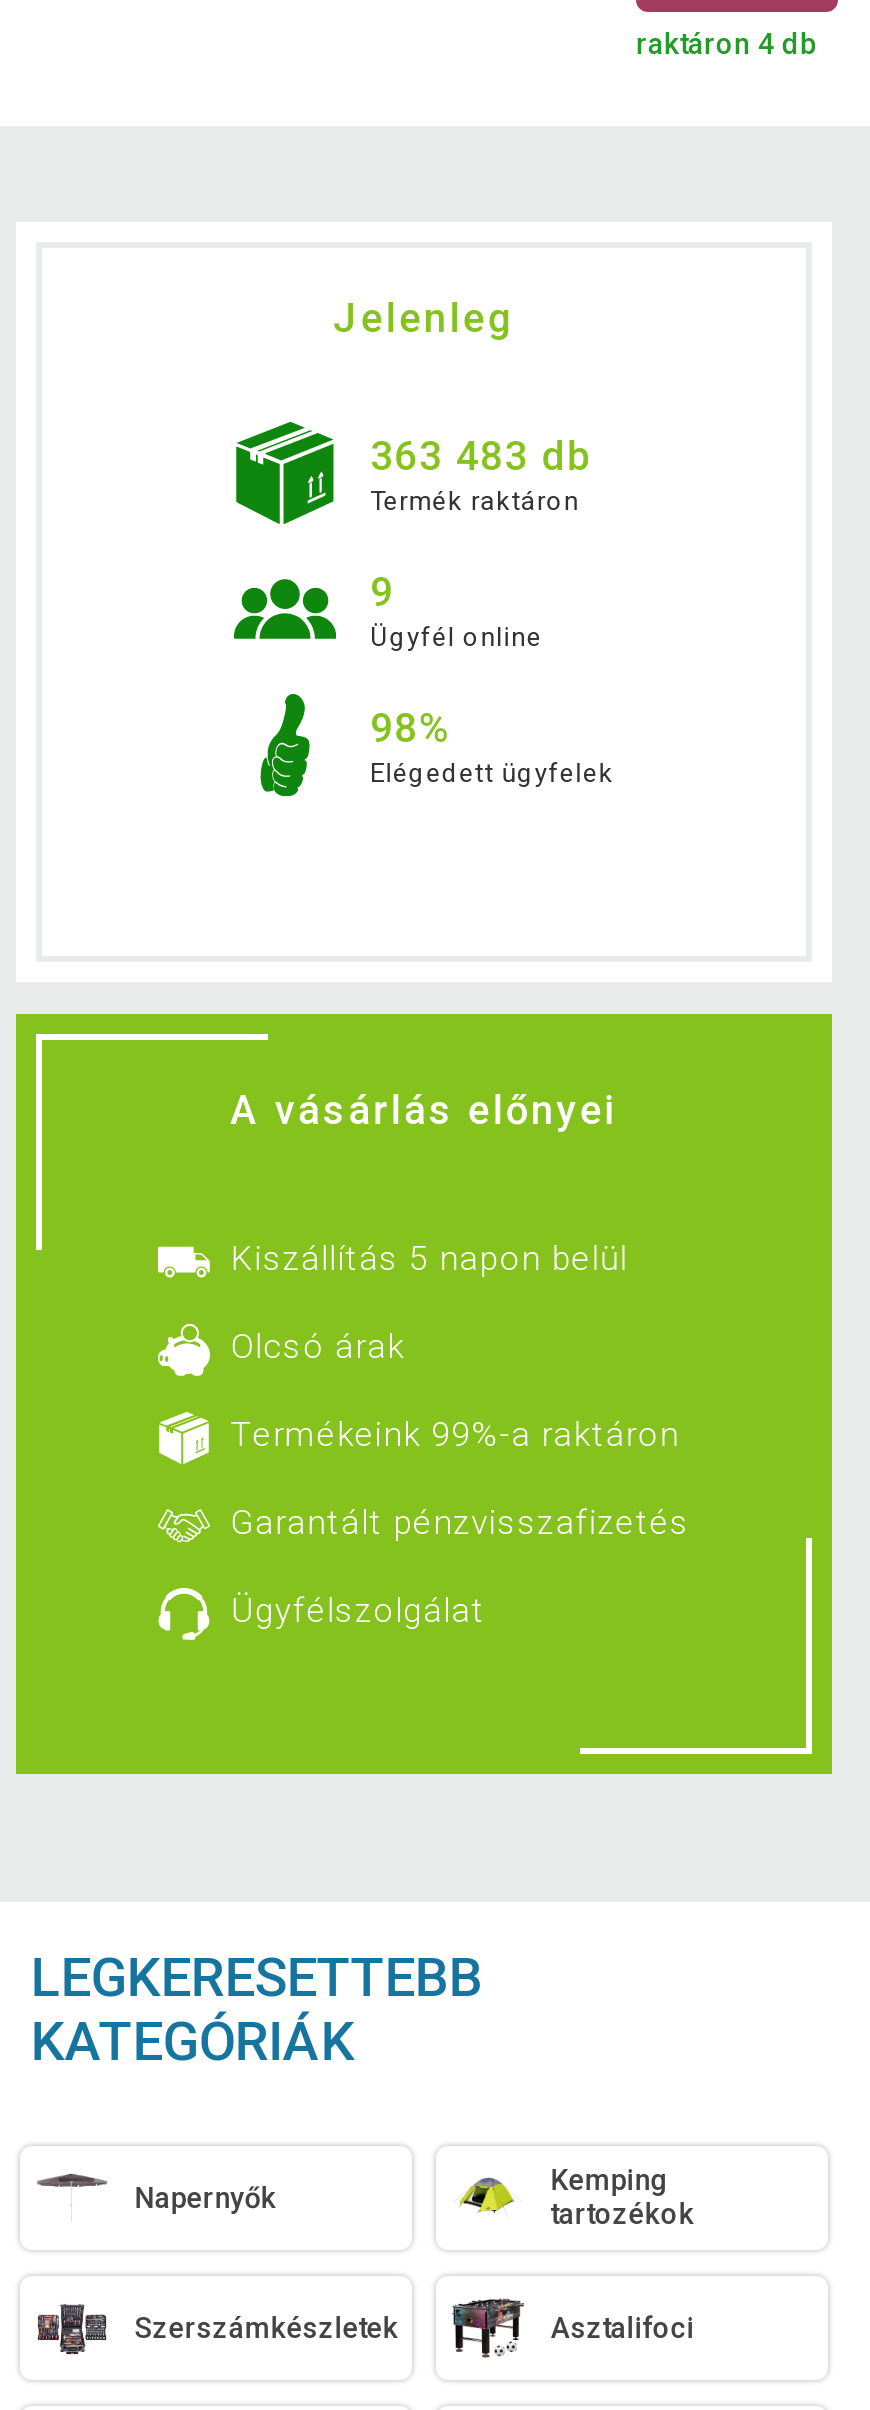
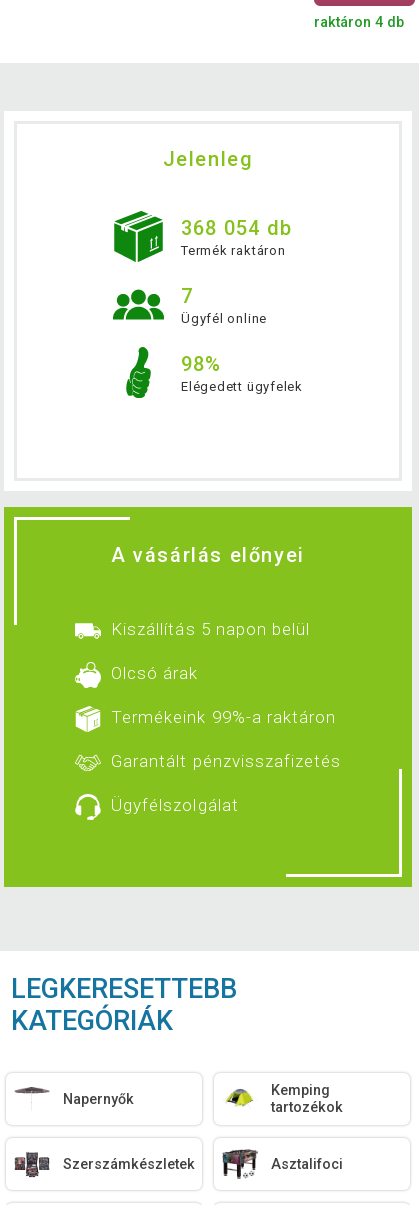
[370,433,592,481] 363 483 db -> [181,216,292,240] 368 054 db
[370,569,394,617] 9 -> [181,284,193,308] 7

